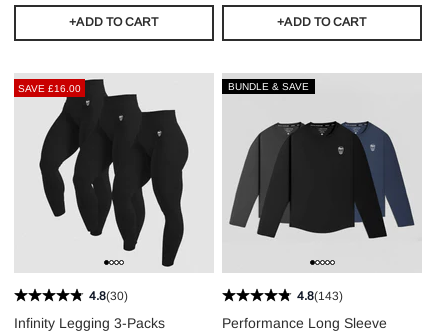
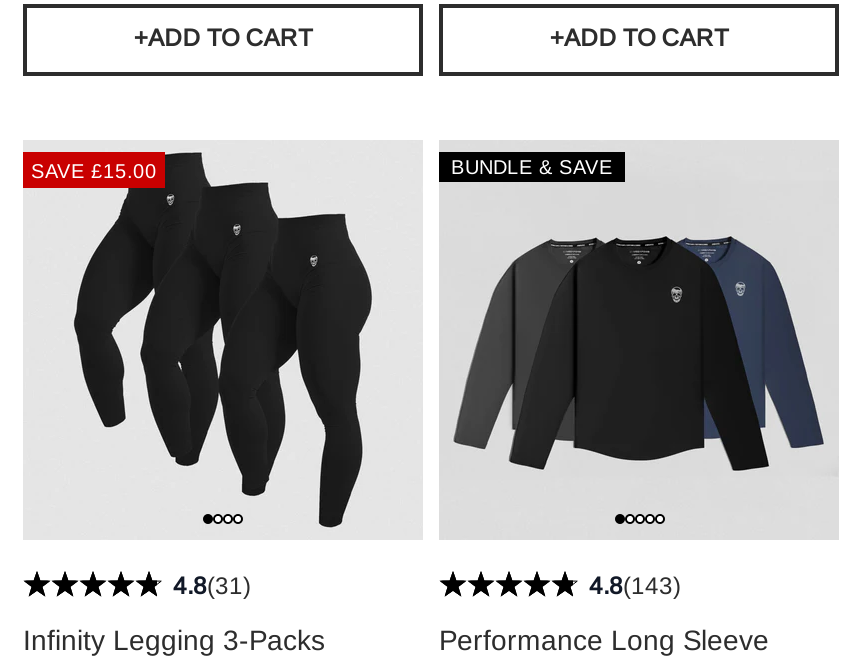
[18,83,81,94] SAVE £16.00 -> [31,160,157,182] SAVE £15.00
[89,289,128,303] 4.8(30) -> [173,572,251,600] 4.8(31)

